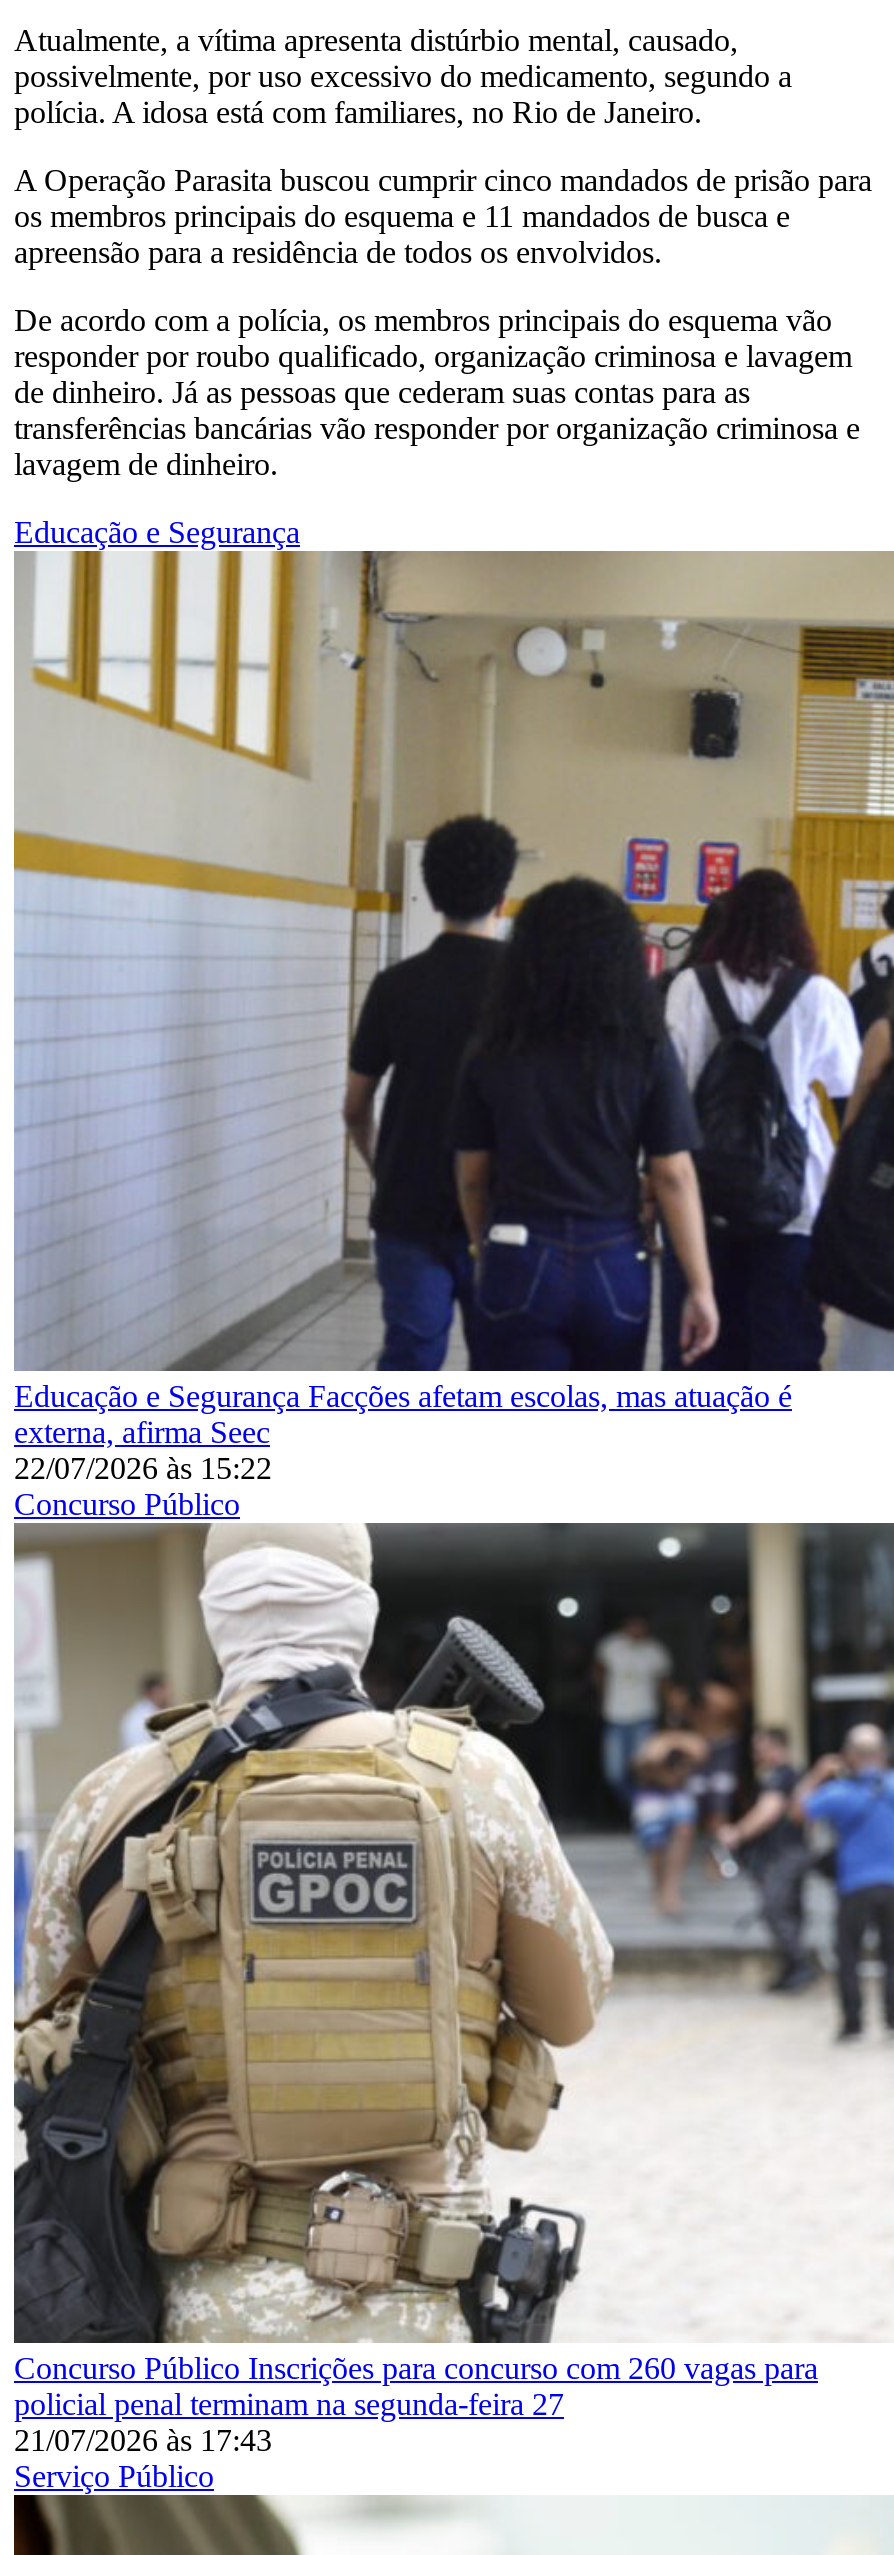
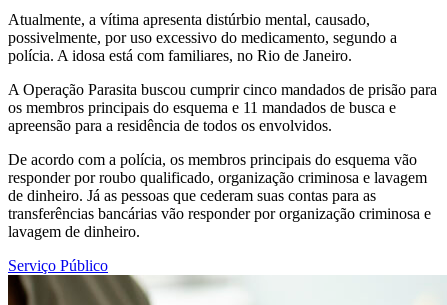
[14,515,300,549] Educação e Segurança -> none
[12,549,888,1521] [image] | Educação e Segurança Facções afetam escolas, mas atuação é | externa, afirma Seec | 22/07/2026 às 15:22 | Concurso Público -> none
[12,1521,888,2457] [image] | Concurso Público Inscrições para concurso com 260 vagas para | policial penal terminam na segunda-feira 27 | 21/07/2026 às 17:43 -> none

